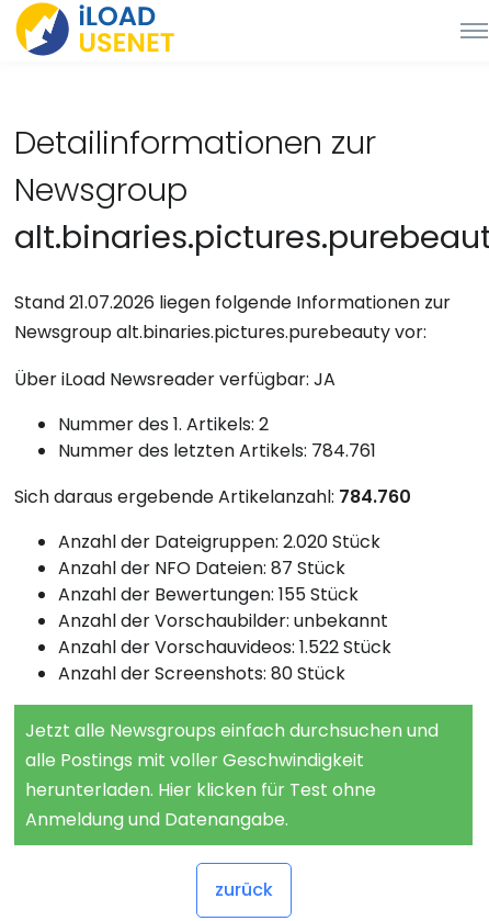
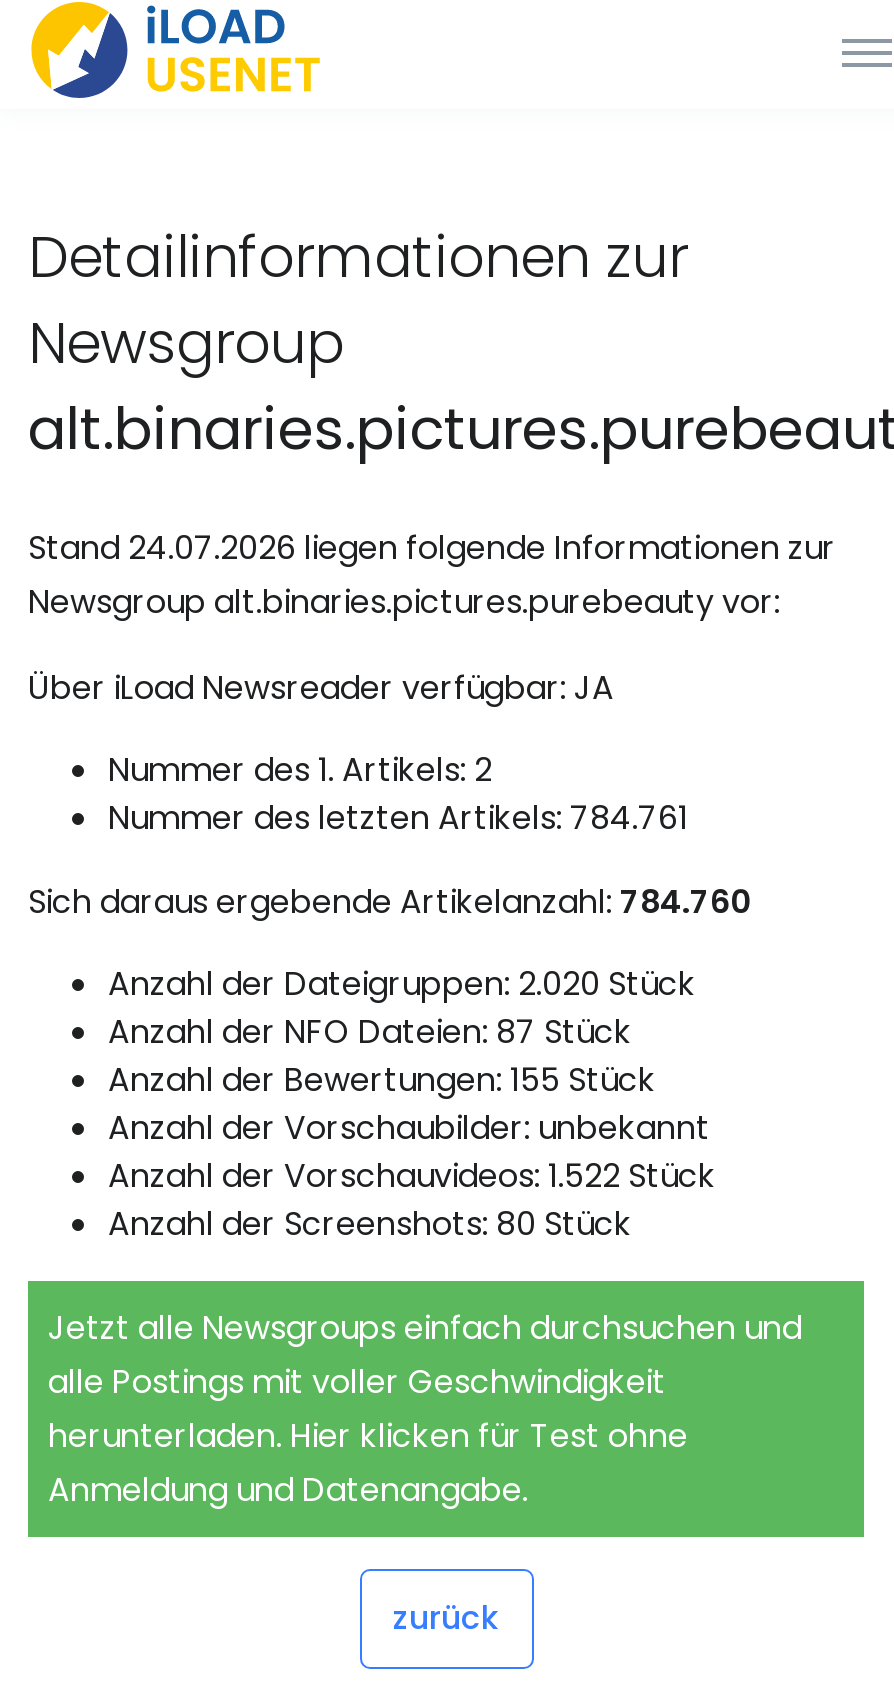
[14,290,451,315] Stand 21.07.2026 liegen folgende Informationen zur -> [28,525,836,571] Stand 24.07.2026 liegen folgende Informationen zur

